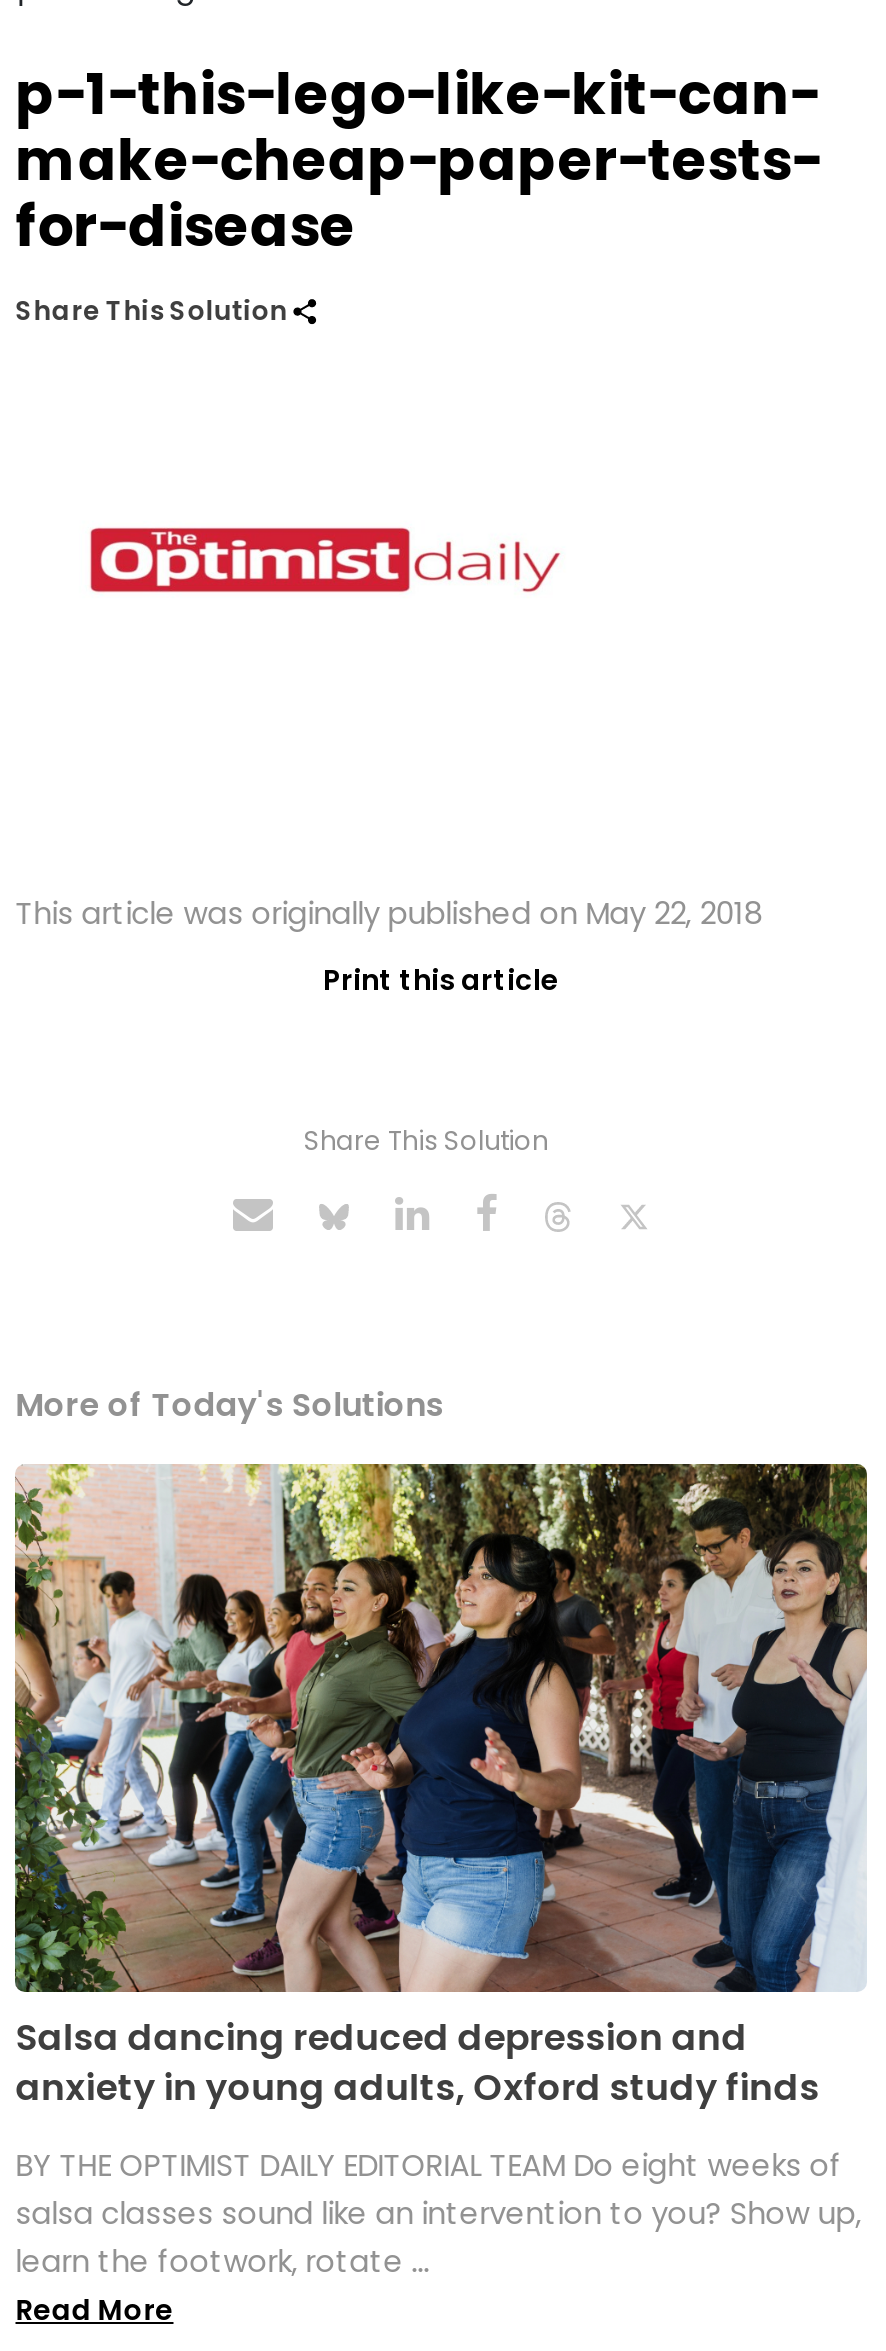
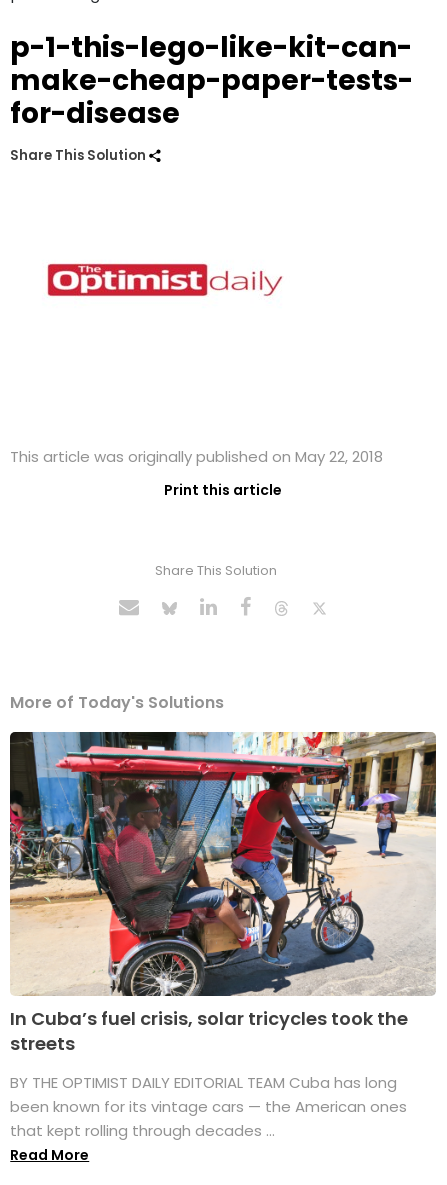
[13,1462,869,2112] [image] | Salsa dancing reduced depression and | anxiety in young adults, Oxford study finds -> [9,731,436,1056] [image] | In Cuba’s fuel crisis, solar tricycles took the | streets
[15,2144,861,2282] BY THE OPTIMIST DAILY EDITORIAL TEAM Do eight weeks of | salsa classes sound like an intervention to you? Show up, | learn the footwork, rotate ... -> [10,1072,407,1141] BY THE OPTIMIST DAILY EDITORIAL TEAM Cuba has long | been known for its vintage cars — the American ones | that kept rolling through decades ...

